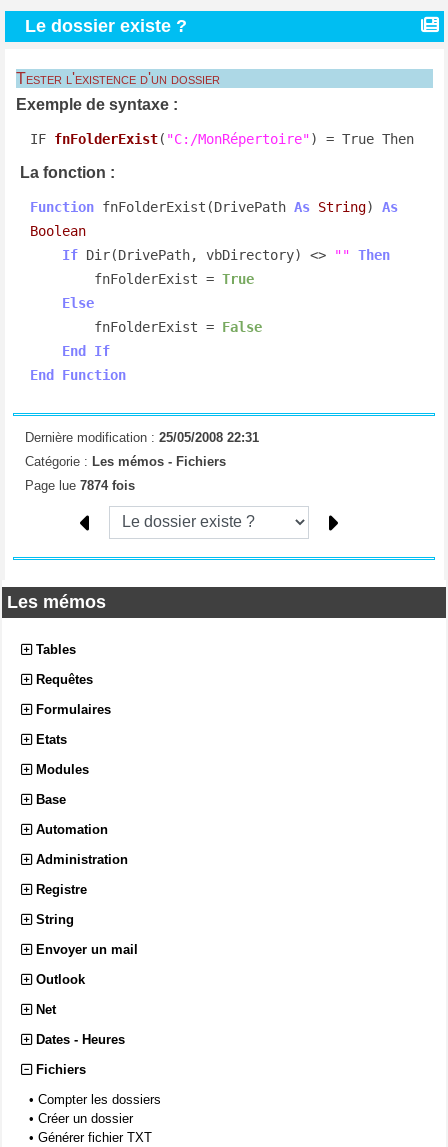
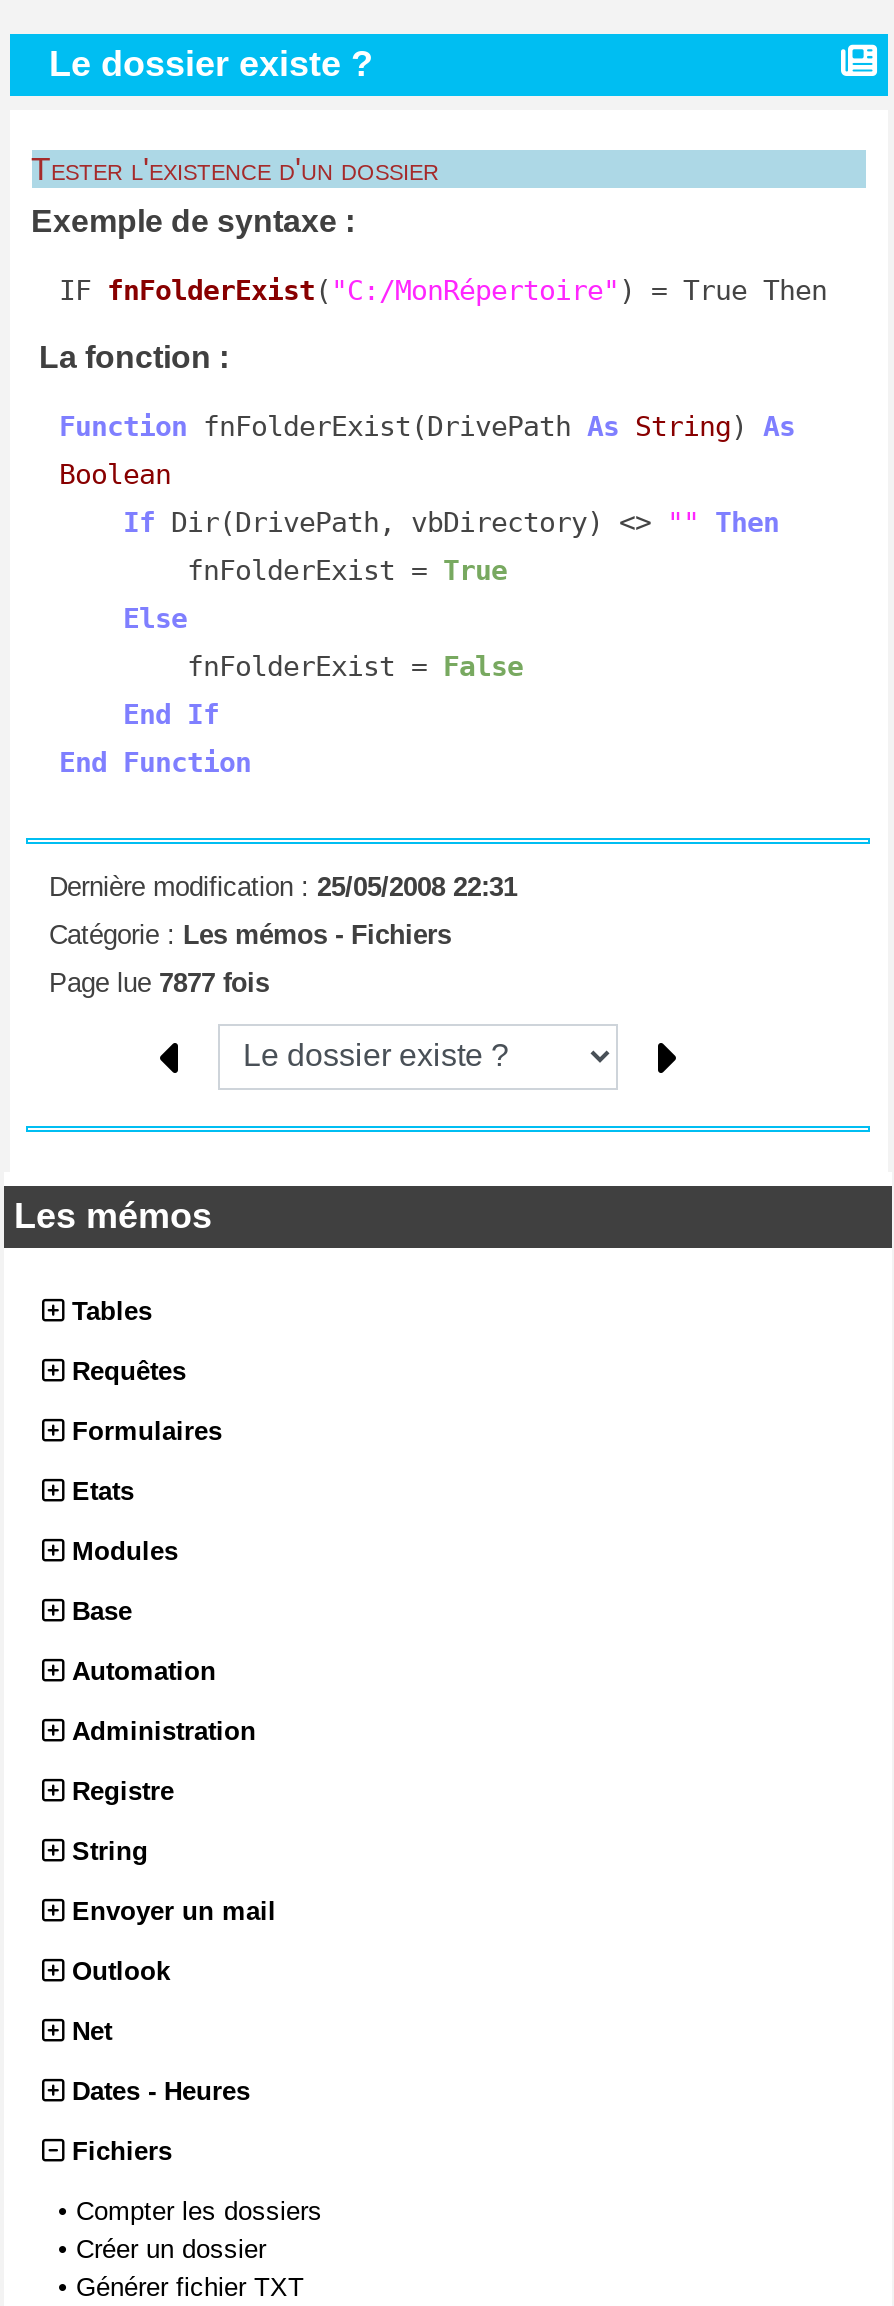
[24,477,134,492] Page lue 7874 fois -> [49,967,269,997] Page lue 7877 fois

